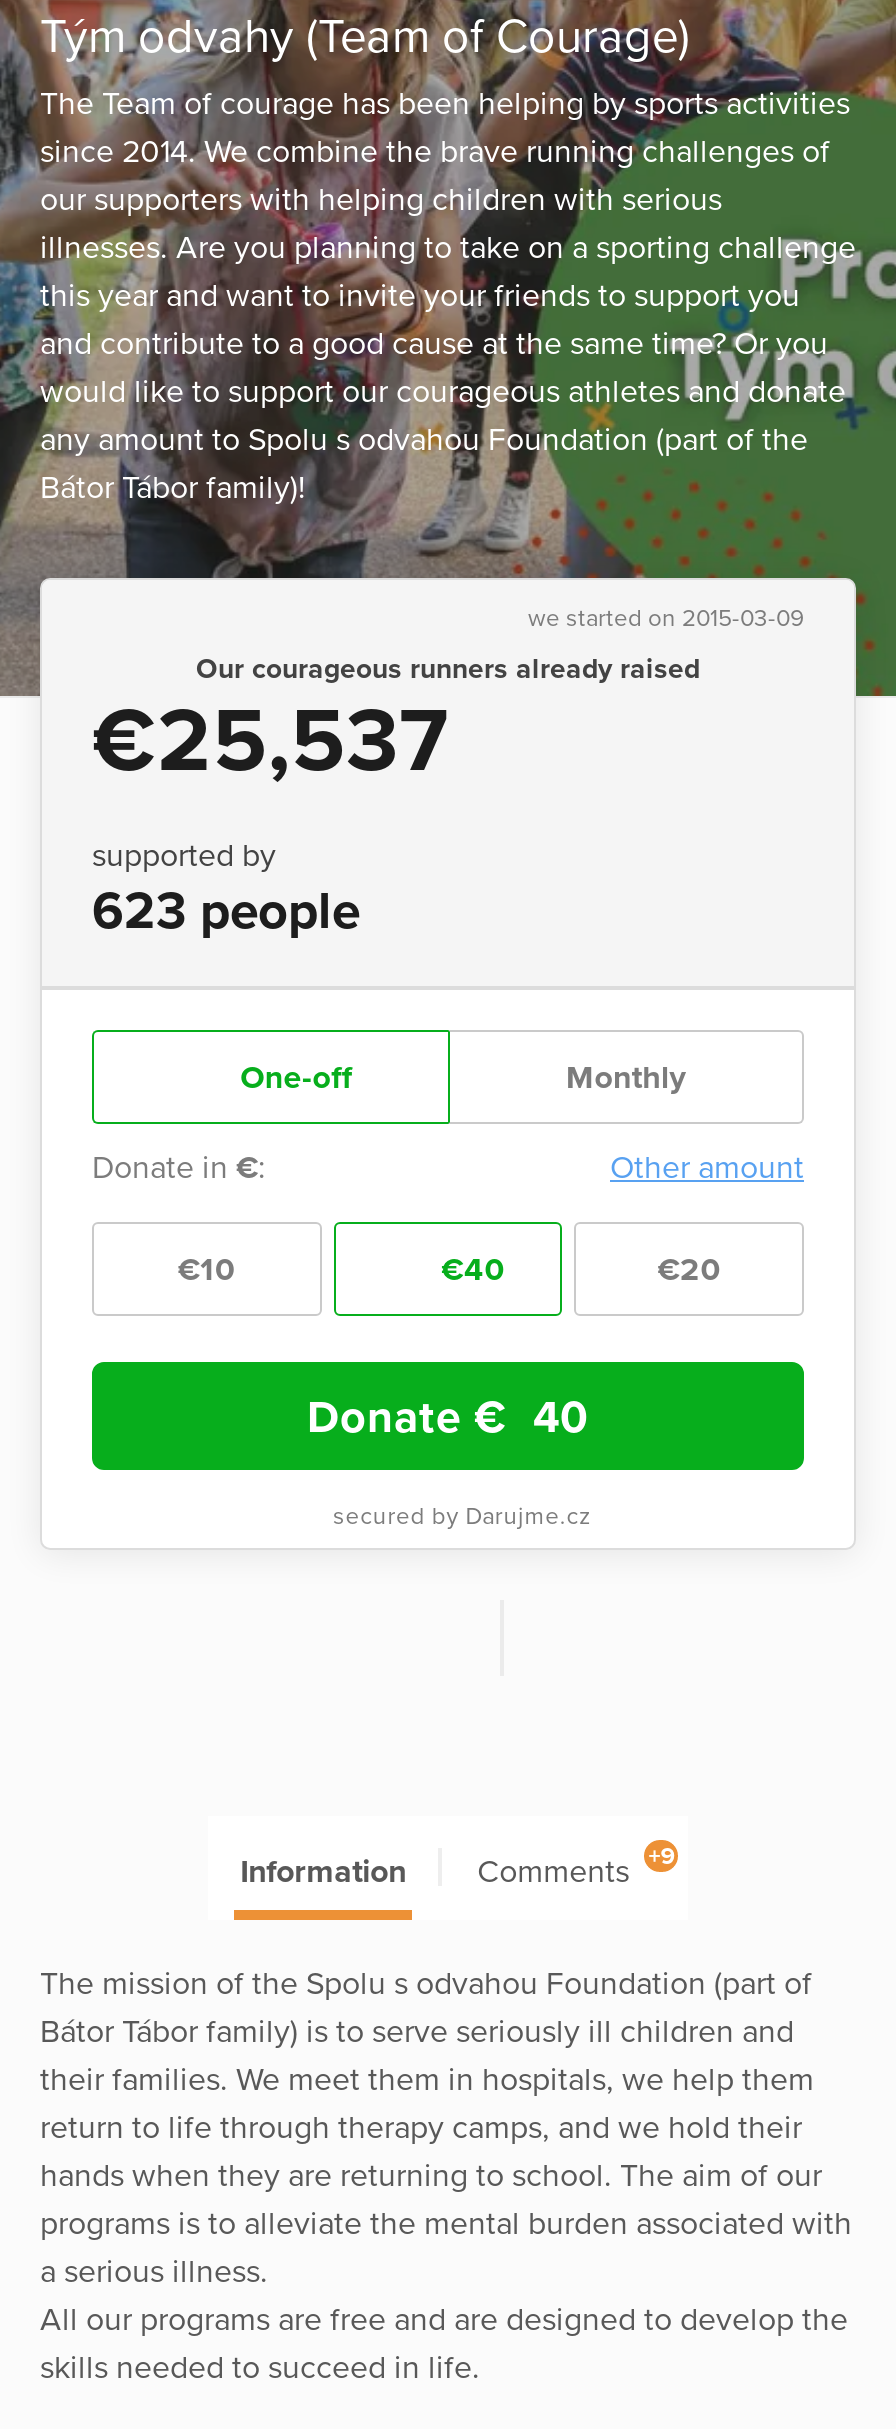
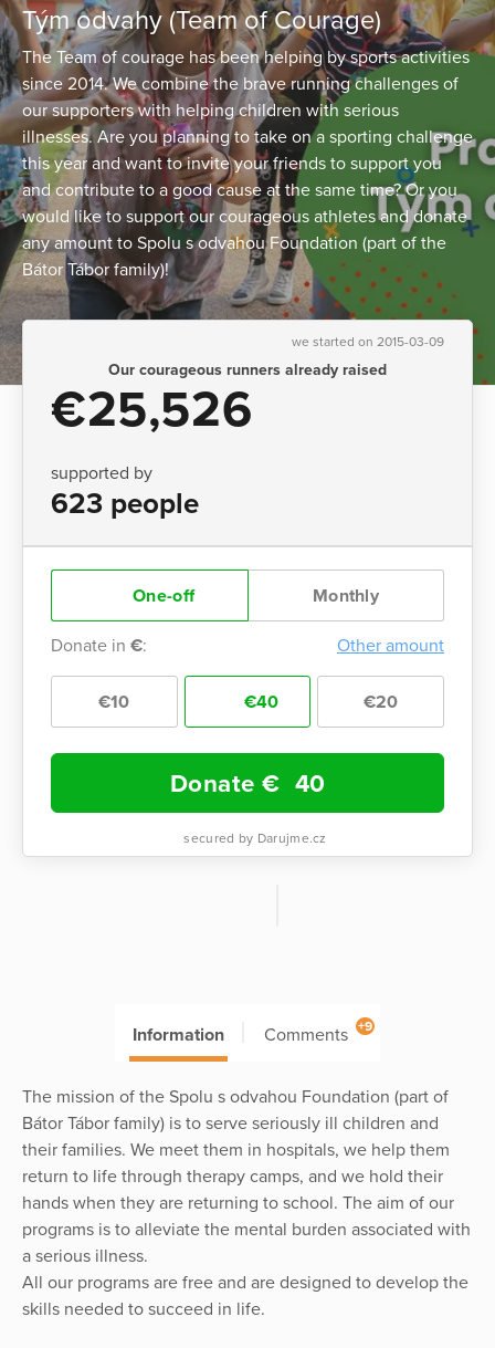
[92,688,448,796] €25,537 -> [51,380,252,440] €25,526

